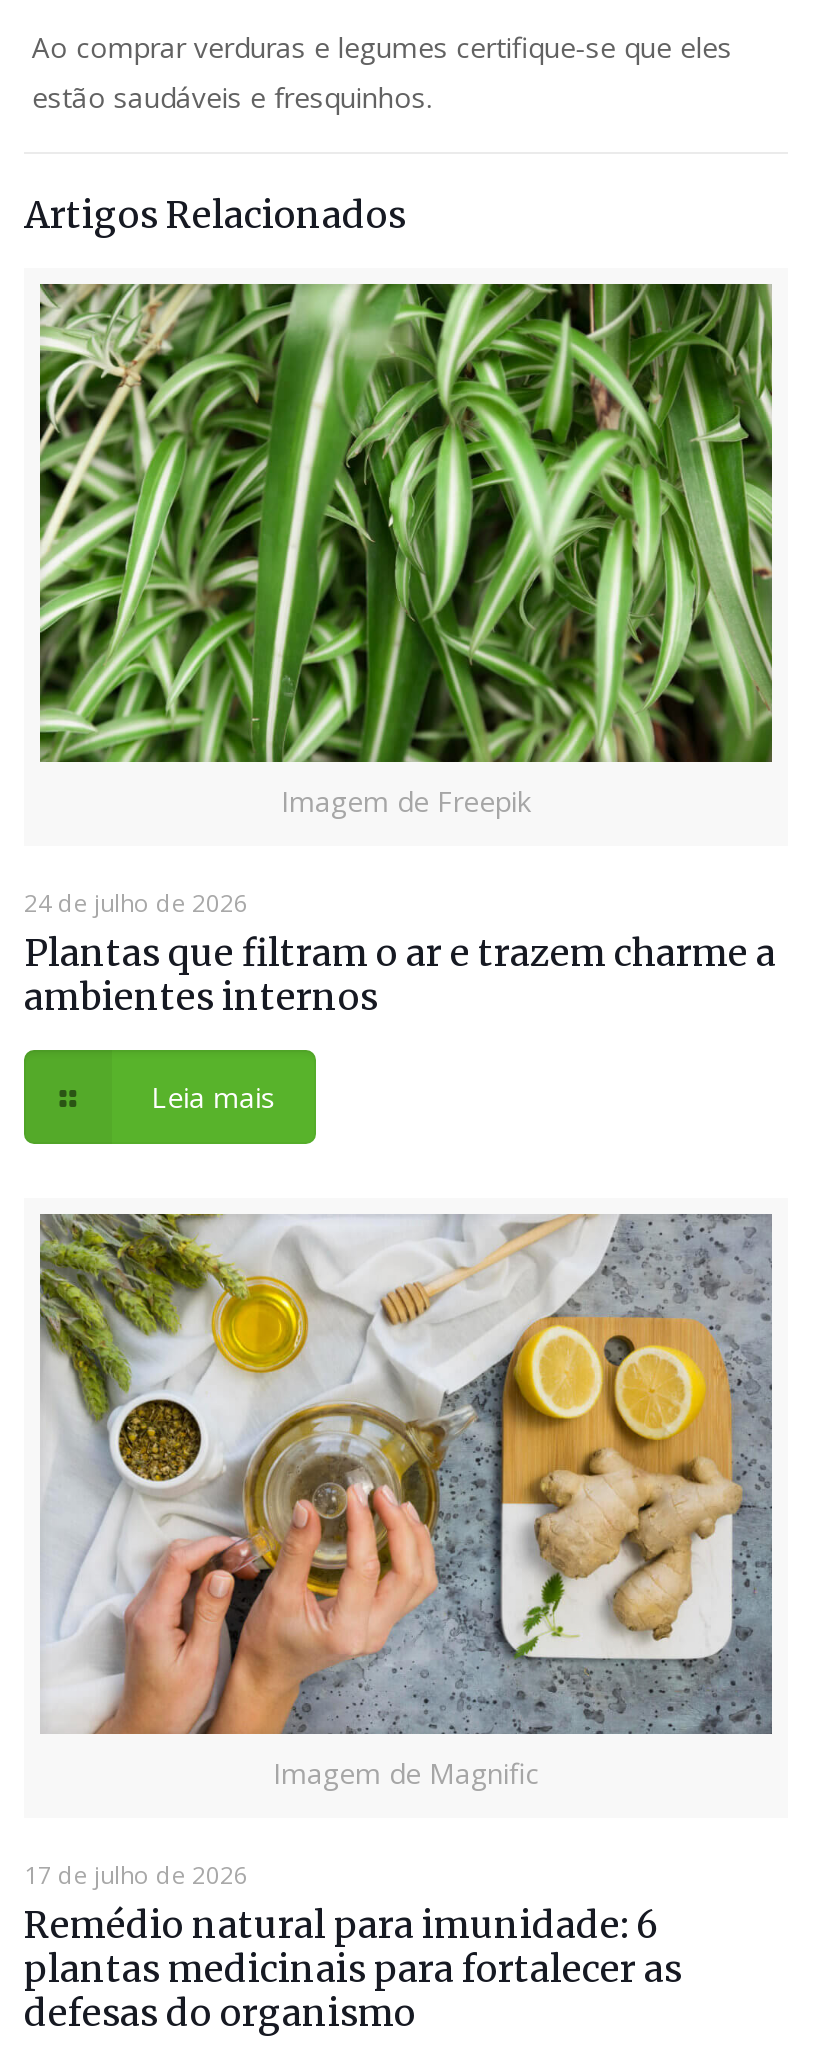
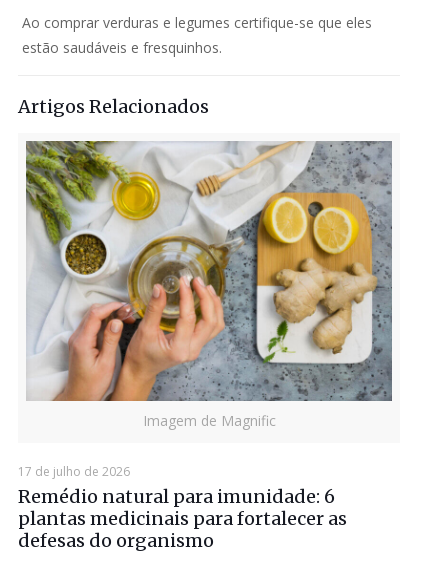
[24,282,776,1117] [image] | Imagem de Freepik | 24 de julho de 2026 | Plantas que filtram o ar e trazem charme a | ambientes internos | Leia mais -> none

